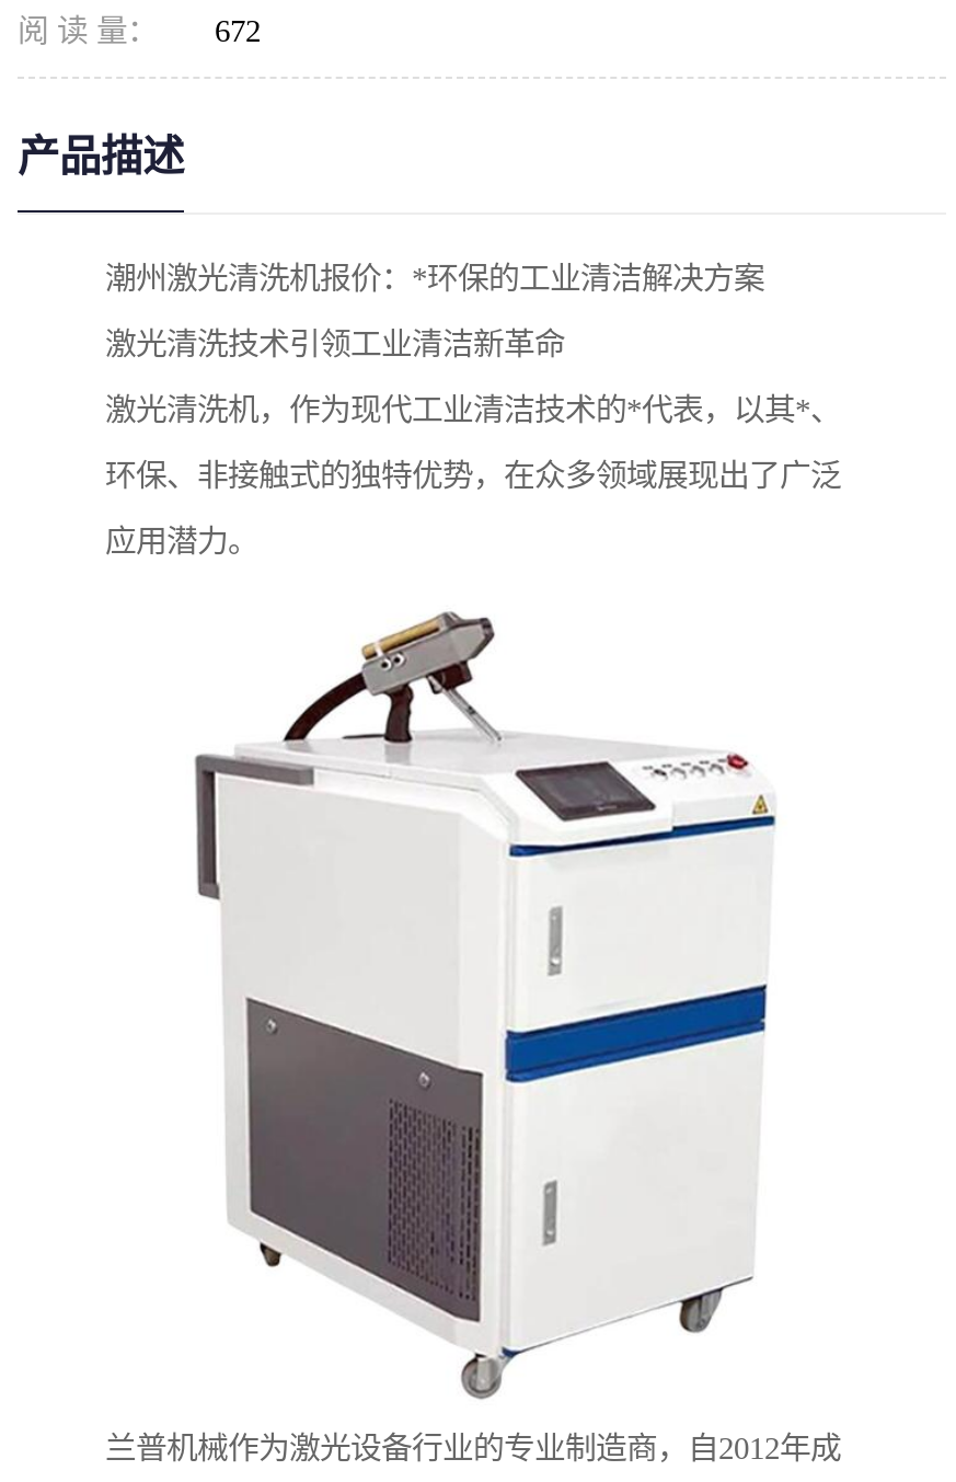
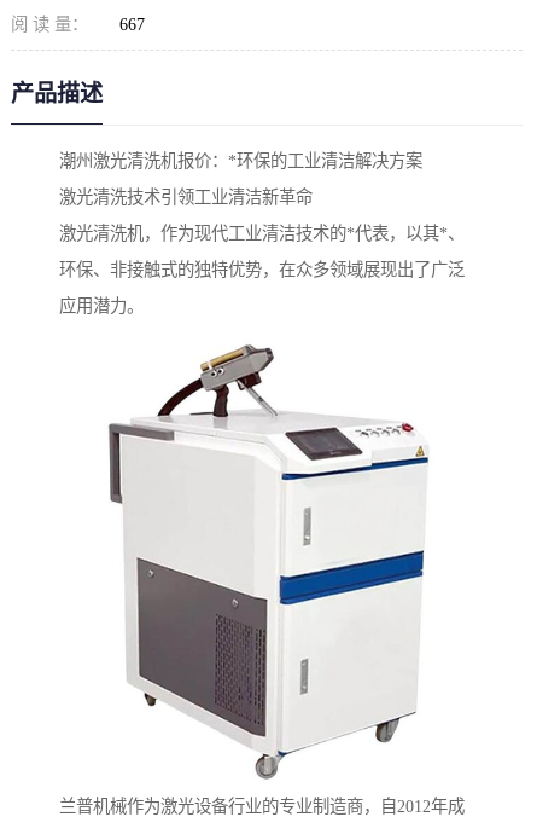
[18,13,261,48] 阅 读 量： 672 -> [11,15,145,34] 阅 读 量： 667

